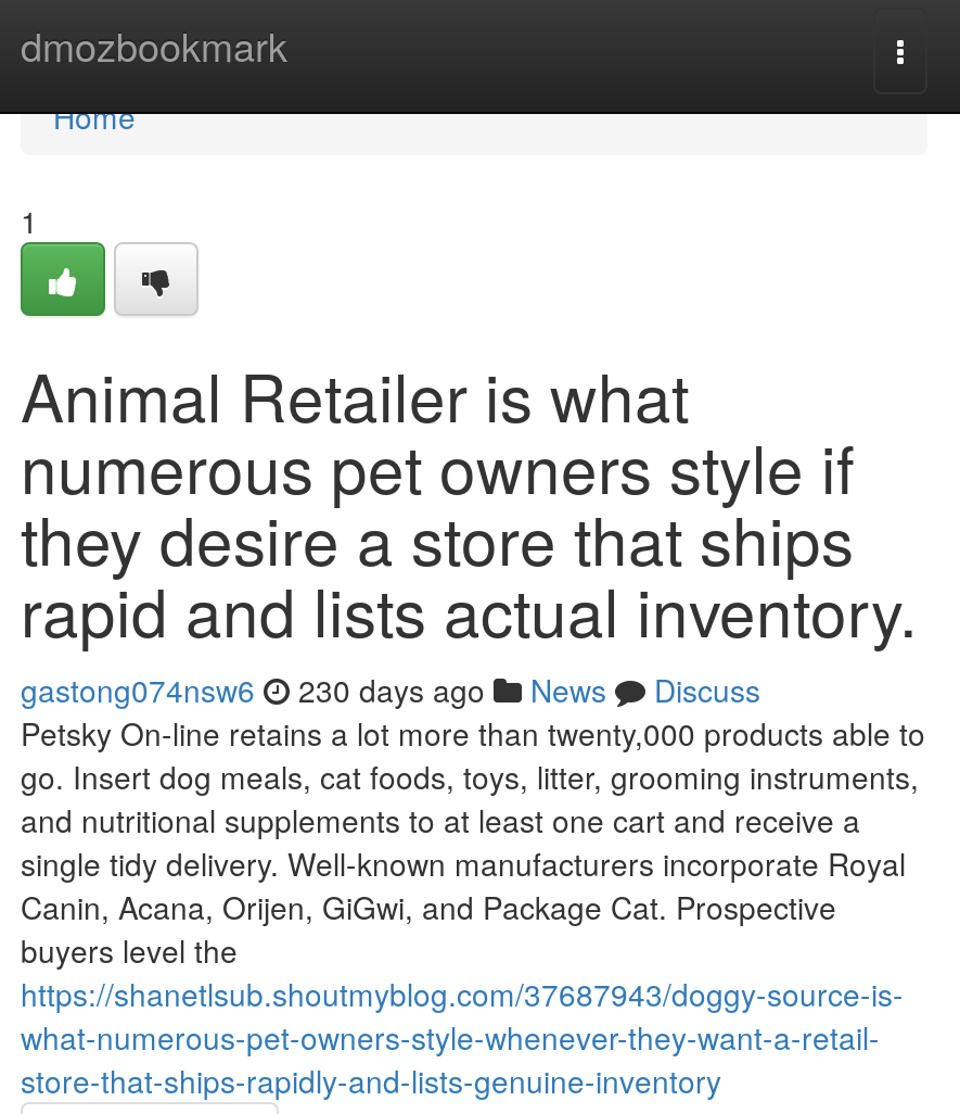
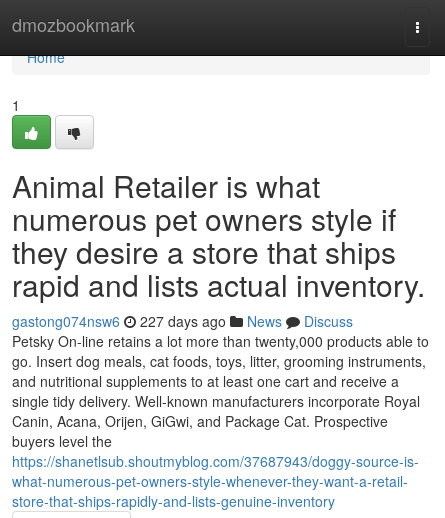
[21,668,760,711] gastong074nsw6 230 days ago News Discuss -> [12,311,353,331] gastong074nsw6 227 days ago News Discuss

